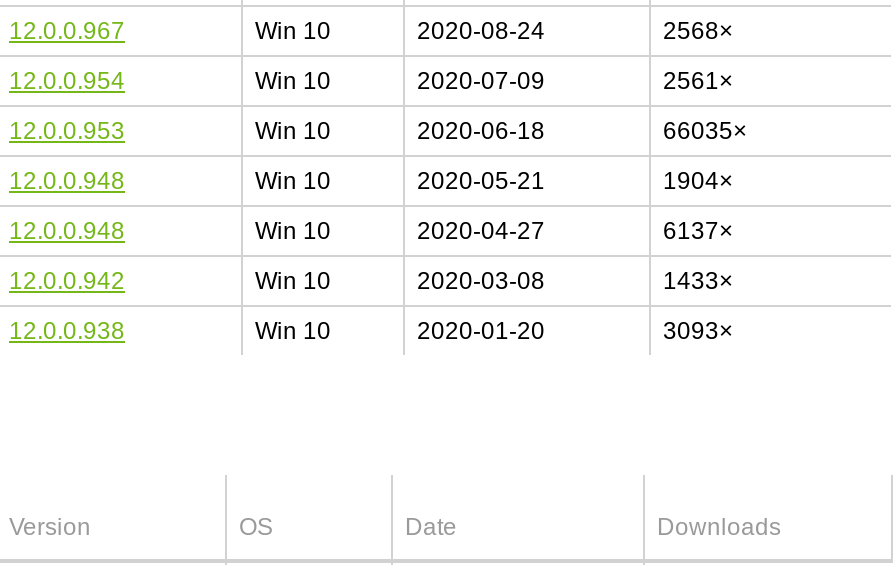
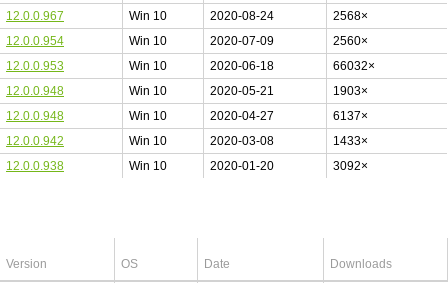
[663,67,733,95] 2561× -> [333,34,368,48] 2560×
[663,117,747,145] 66035× -> [333,59,375,73] 66032×
[663,167,733,195] 1904× -> [333,84,368,98] 1903×
[663,317,733,345] 3093× -> [333,159,368,173] 3092×

